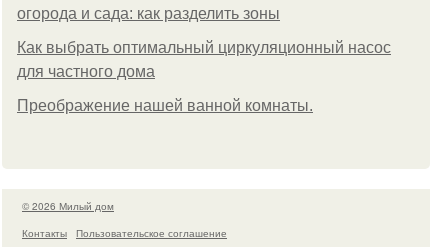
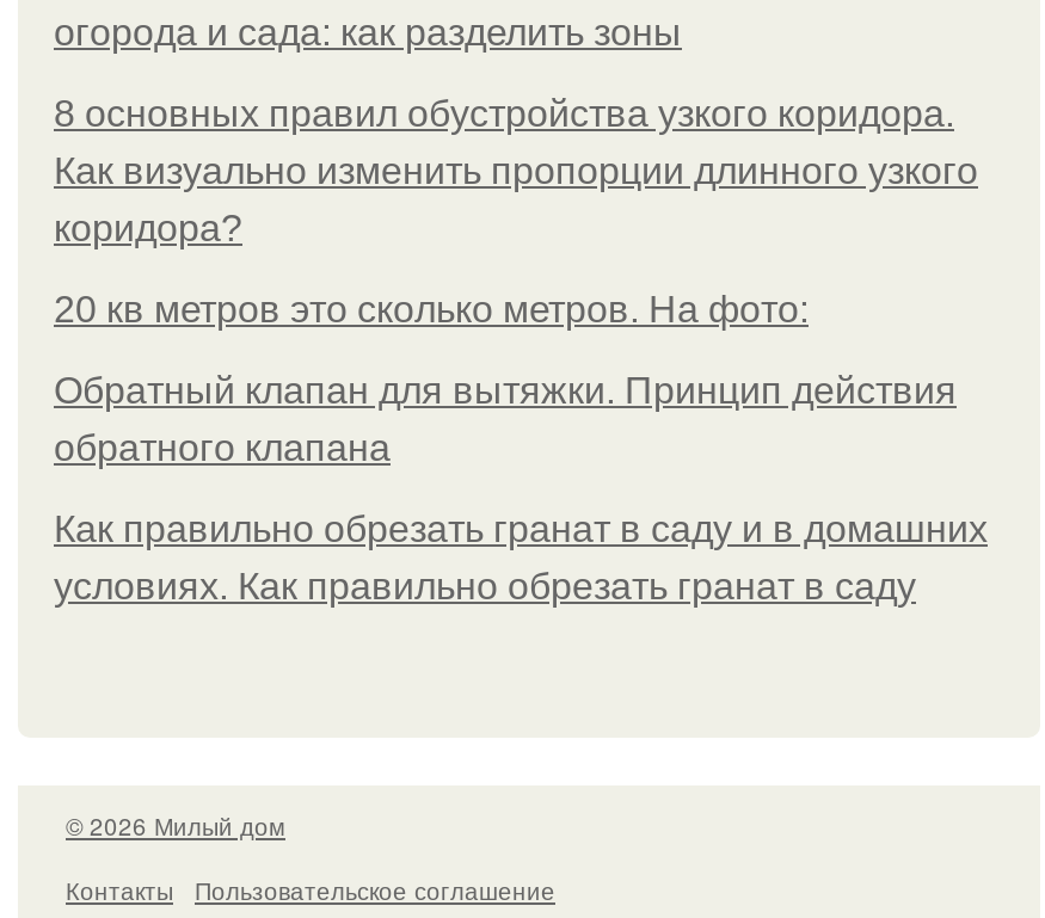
[17,39,391,114] Как выбрать оптимальный циркуляционный насос | для частного дома | Преображение нашей ванной комнаты. -> [54,93,988,606] 8 основных правил обустройства узкого коридора. | Как визуально изменить пропорции длинного узкого | коридора? | 20 кв метров это сколько метров. На фото: | Обратный клапан для вытяжки. Принцип действия | обратного клапана | Как правильно обрезать гранат в саду и в домашних | условиях. Как правильно обрезать гранат в саду

